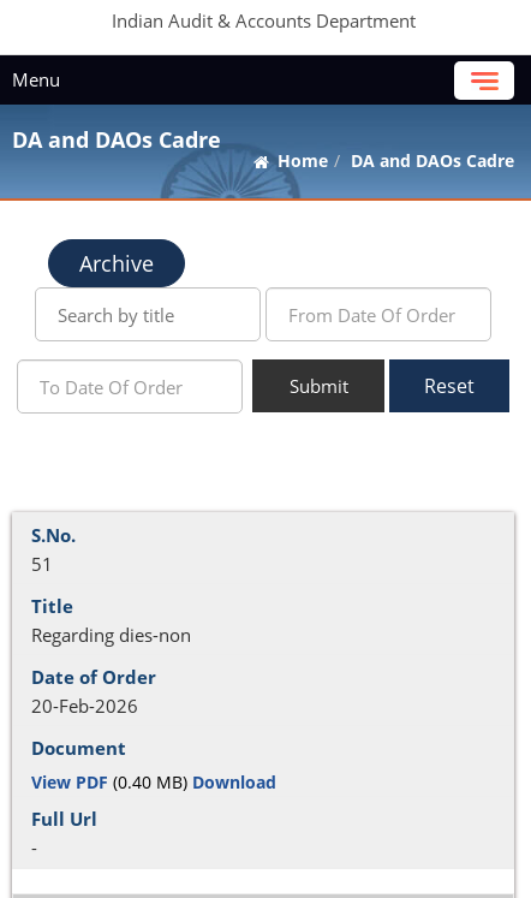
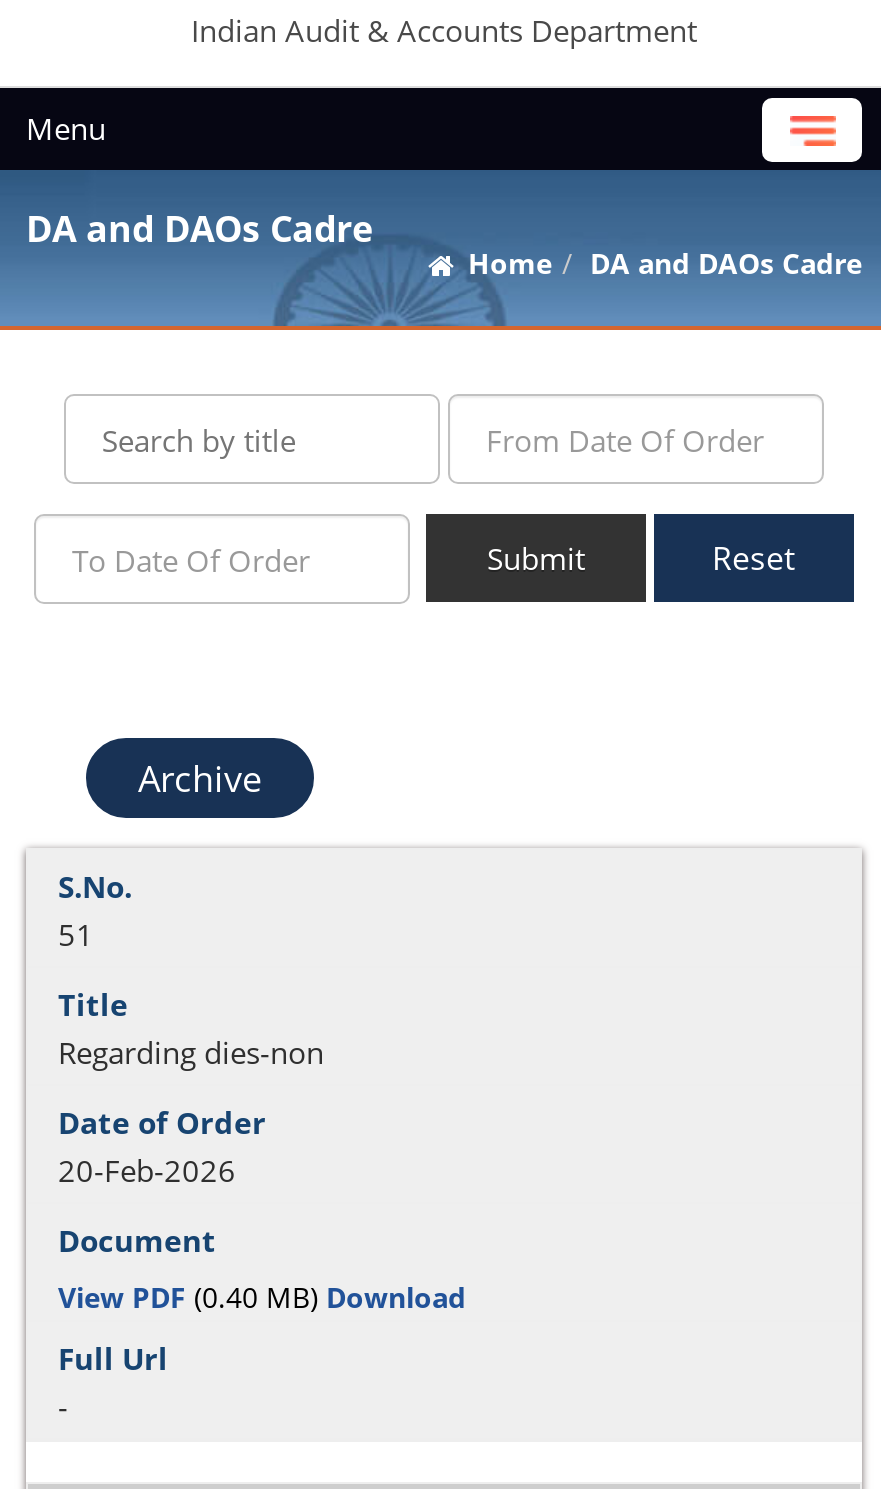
moved [79,249,154,278] -> [138,754,262,802]: Archive
moved [289,373,475,399] -> [487,536,796,580]: Submit | Reset

